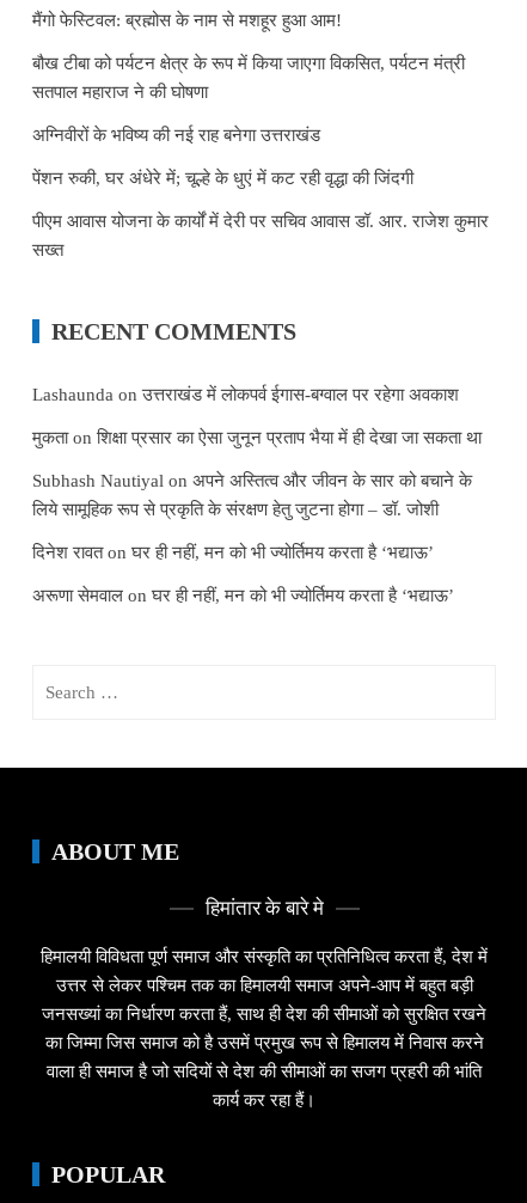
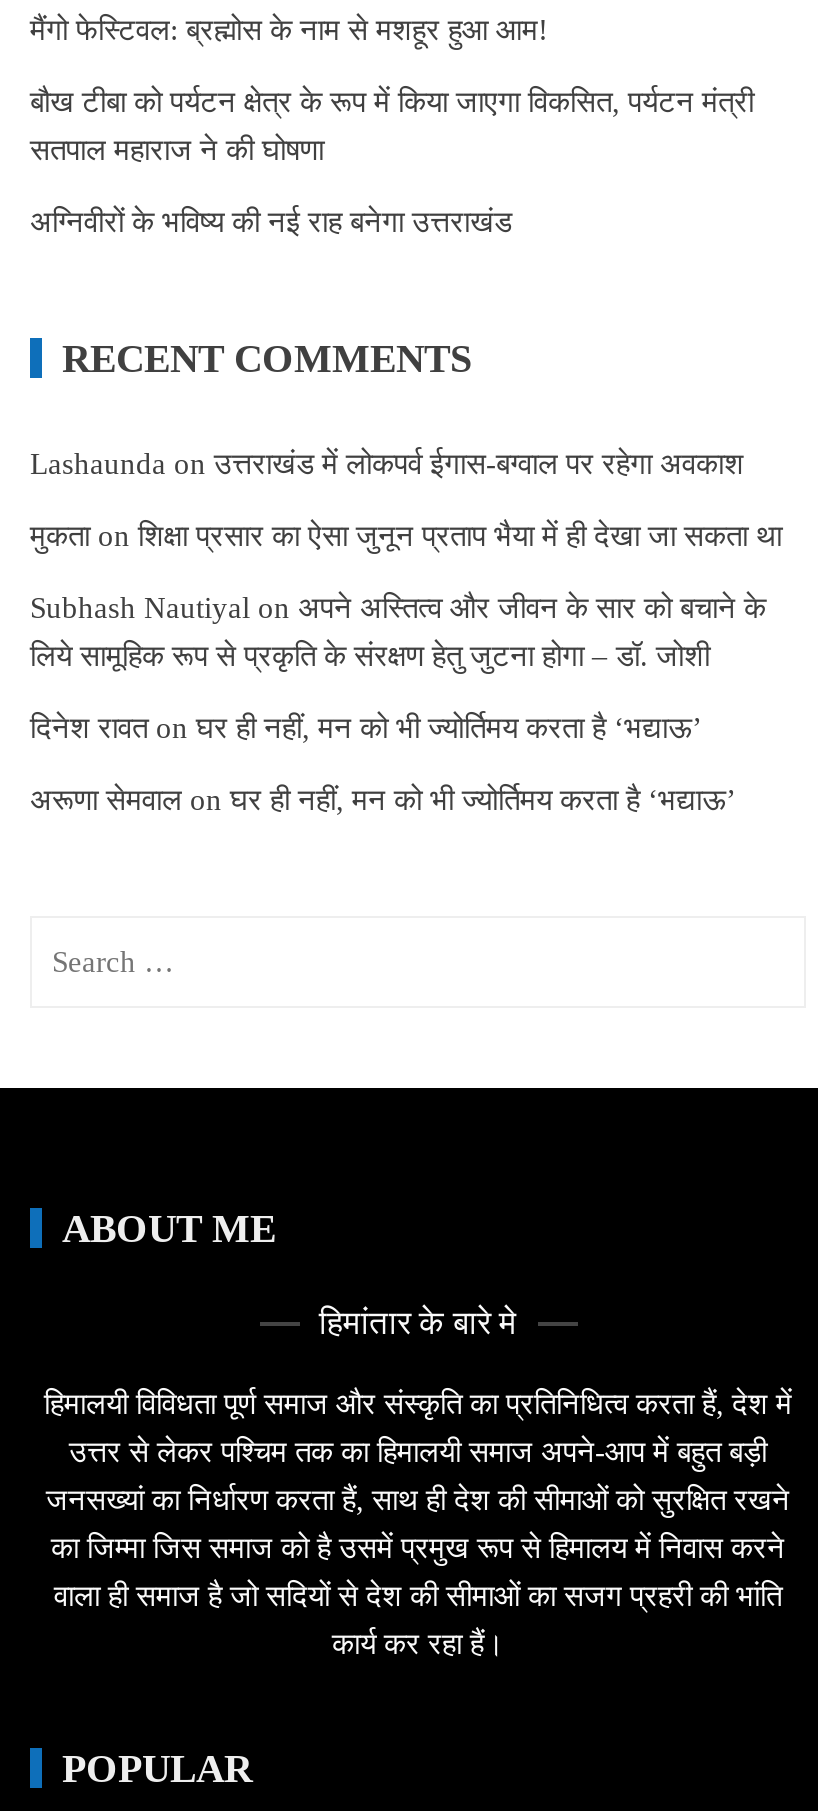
[32,169,489,260] पेंशन रुकी, घर अंधेरे में; चूल्हे के धुएं में कट रही वृद्धा की जिंदगी | पीएम आवास योजना के कार्यों में देरी पर सचिव आवास डॉ. आर. राजेश कुमार | सख्त -> none

